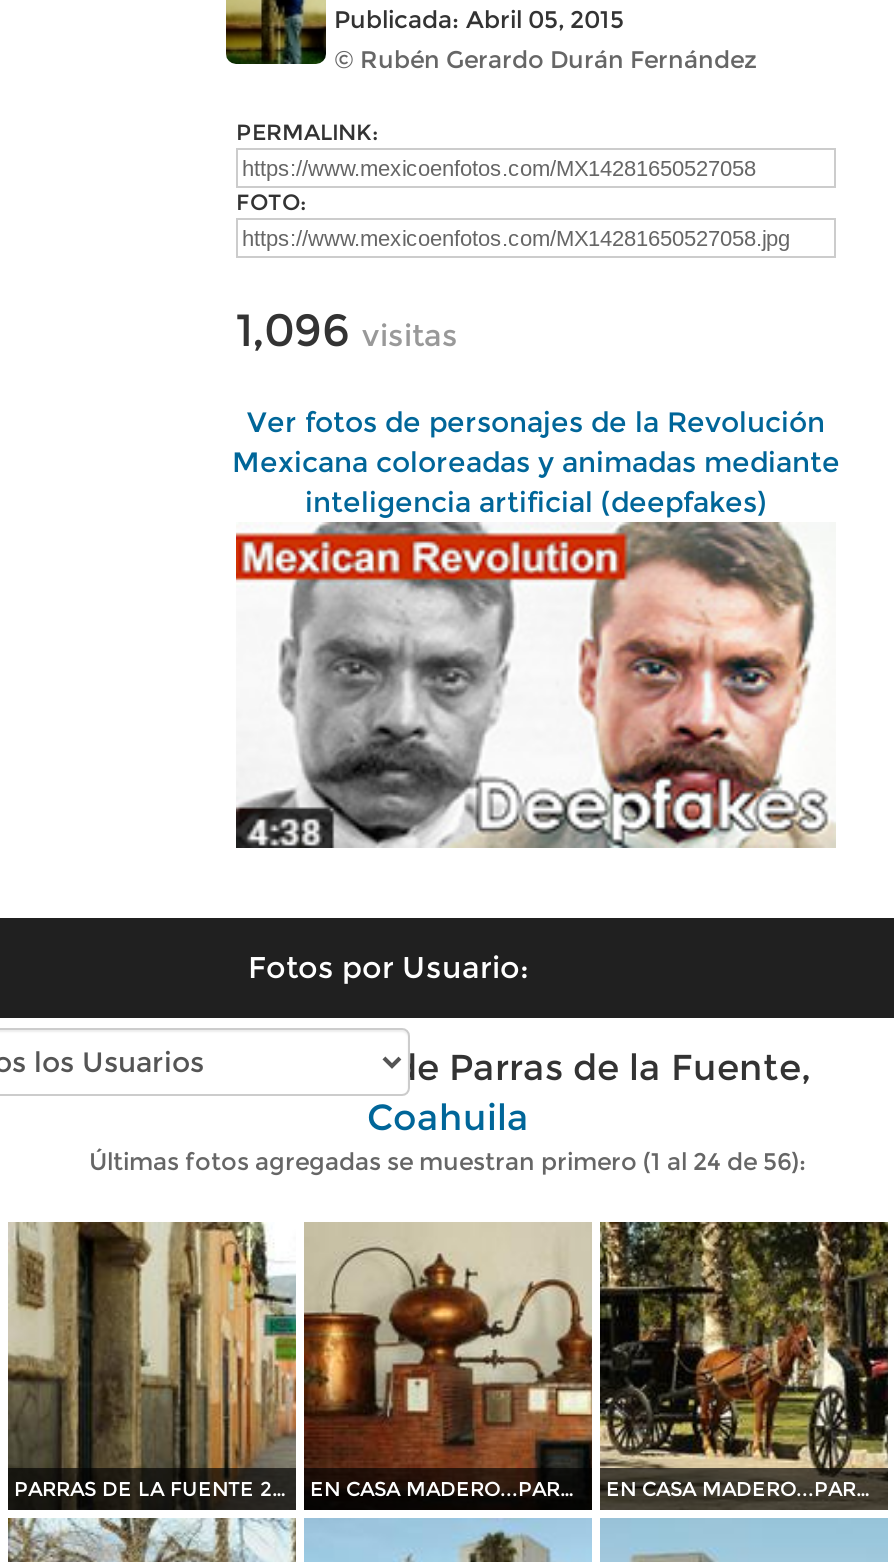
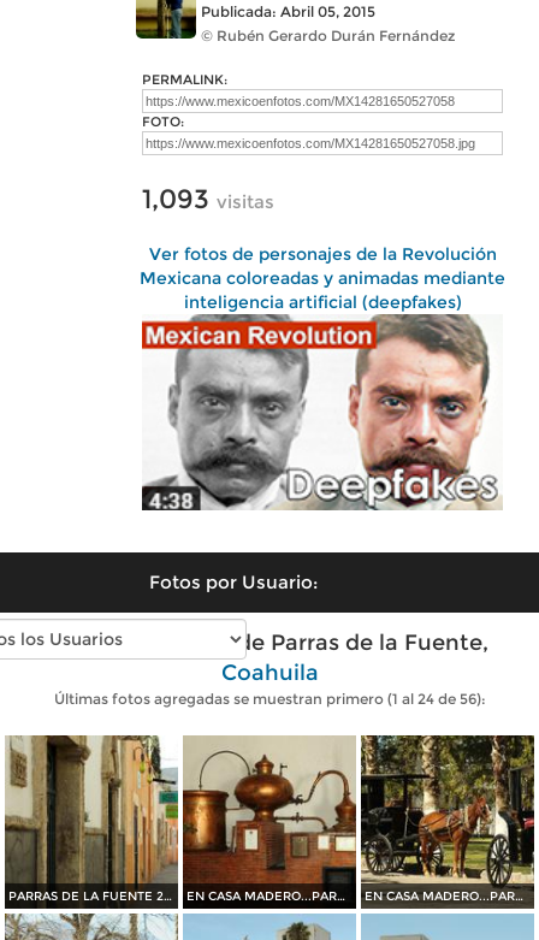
[236,302,458,358] 1,096 visitas -> [142,182,274,215] 1,093 visitas

